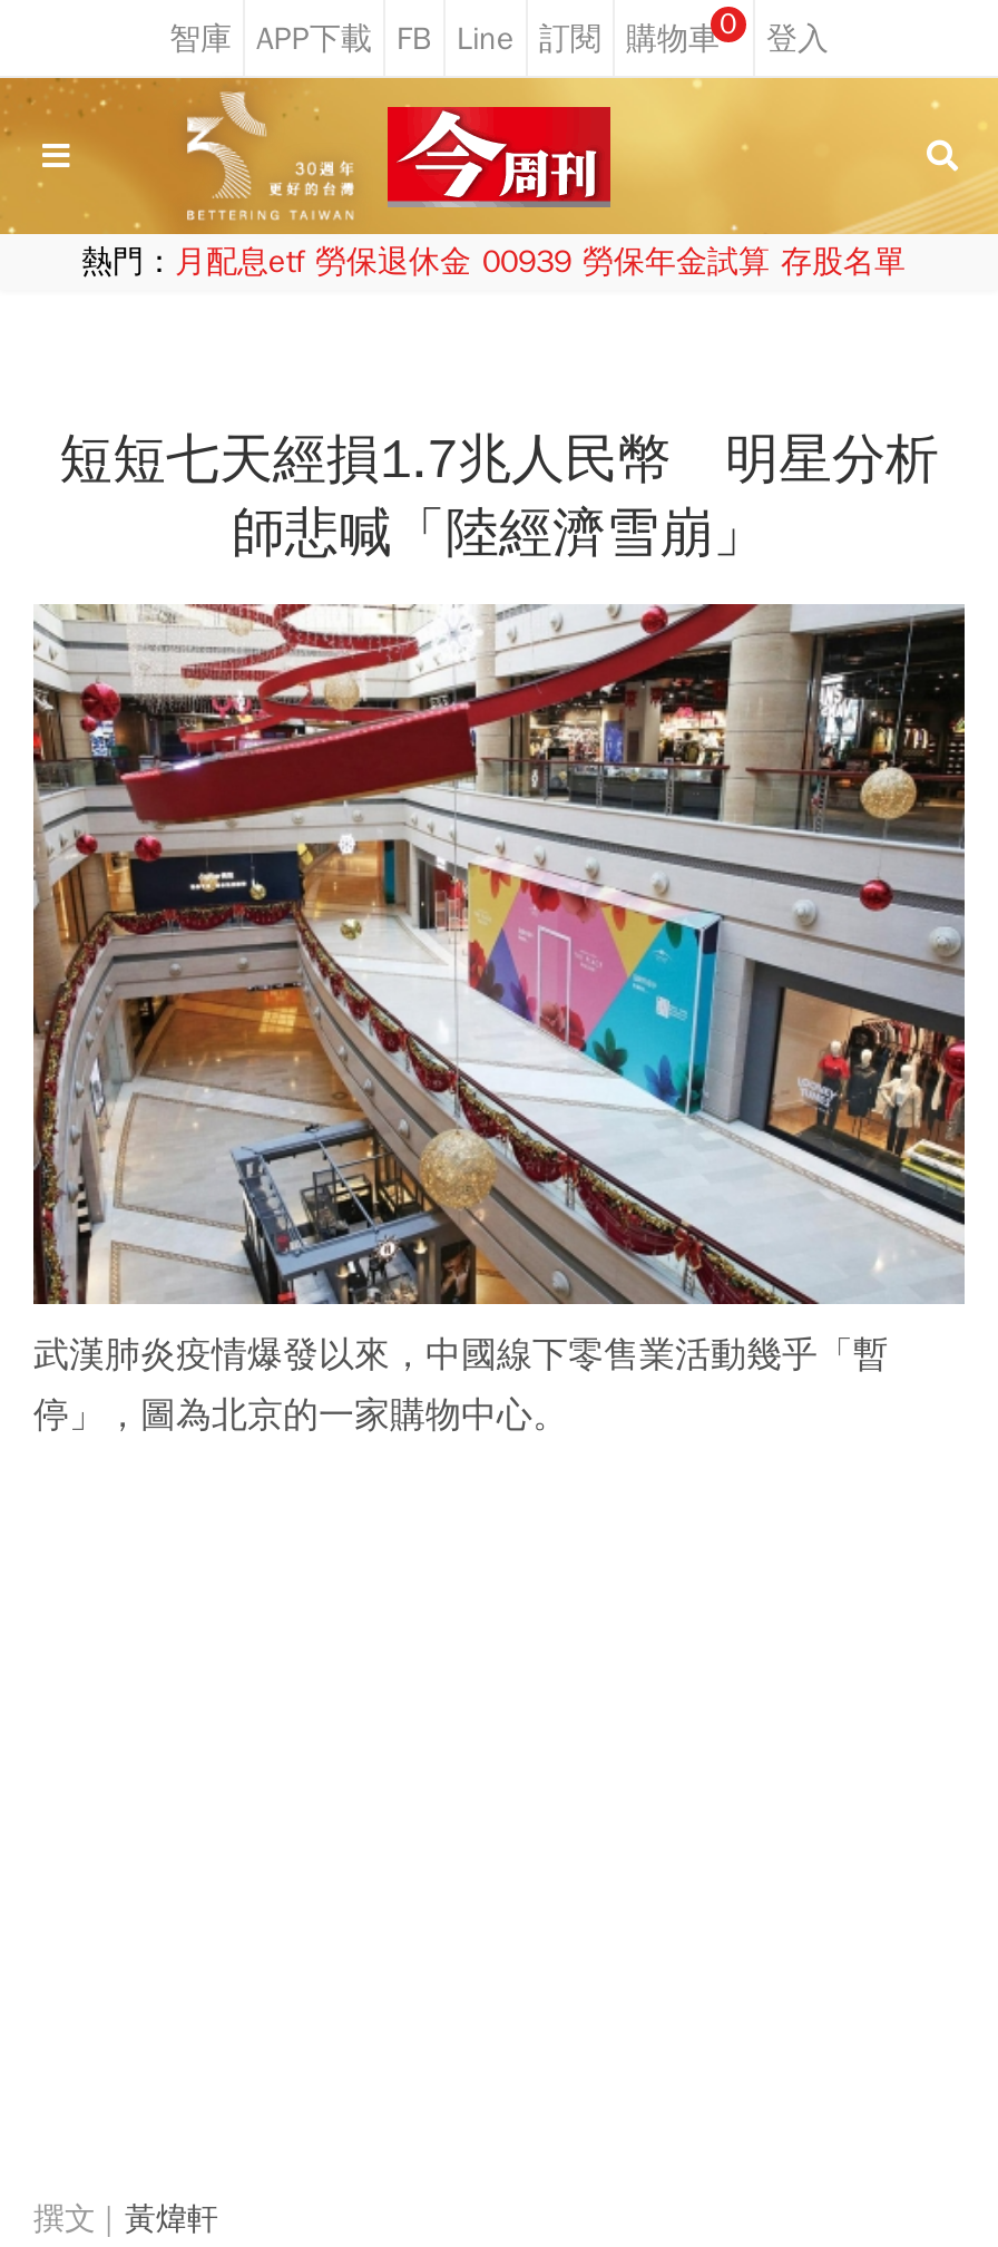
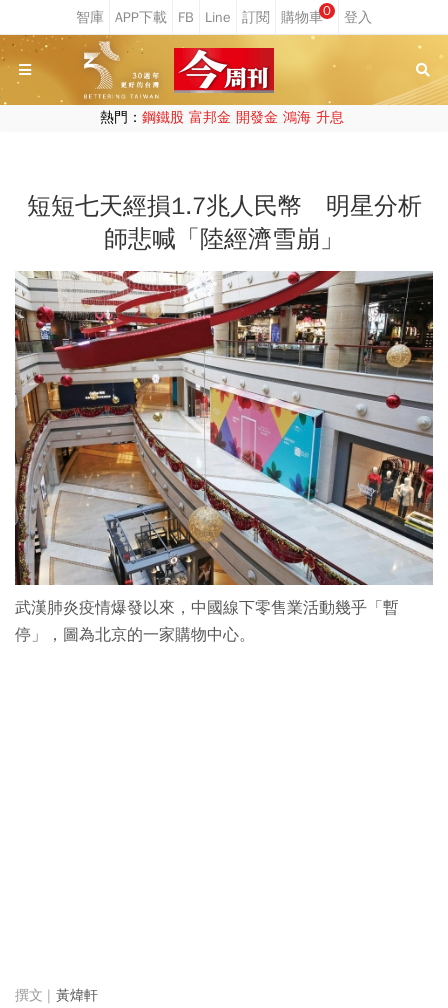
[81,243,906,281] 熱門：月配息etf 勞保退休金 00939 勞保年金試算 存股名單 -> [99,109,343,126] 熱門：鋼鐵股 富邦金 開發金 鴻海 升息

